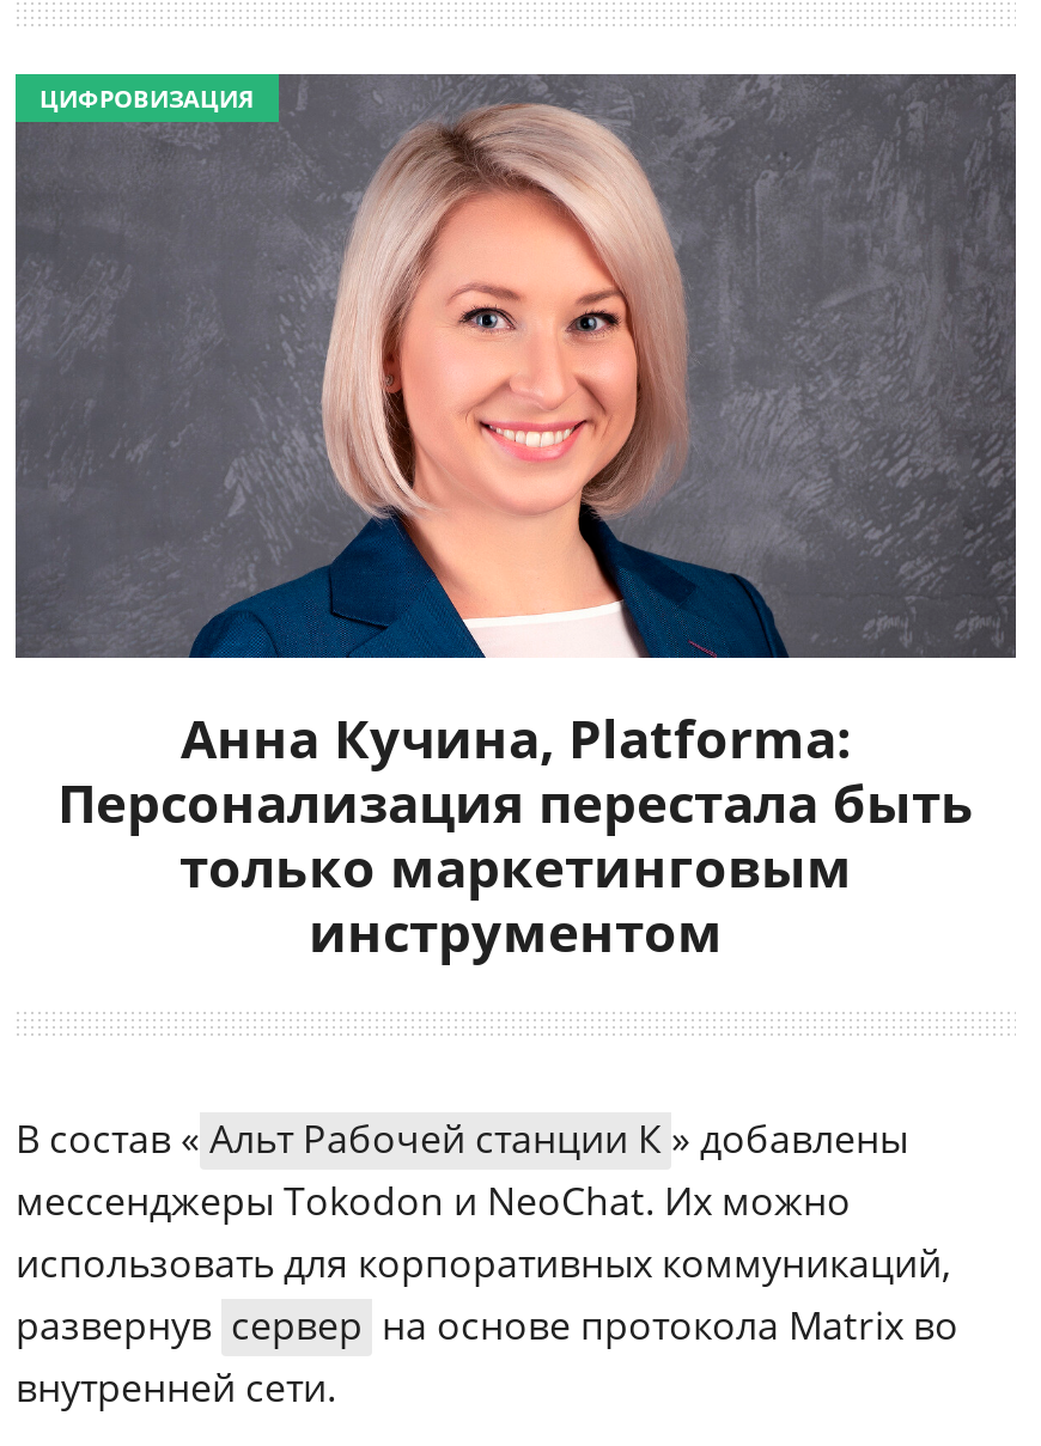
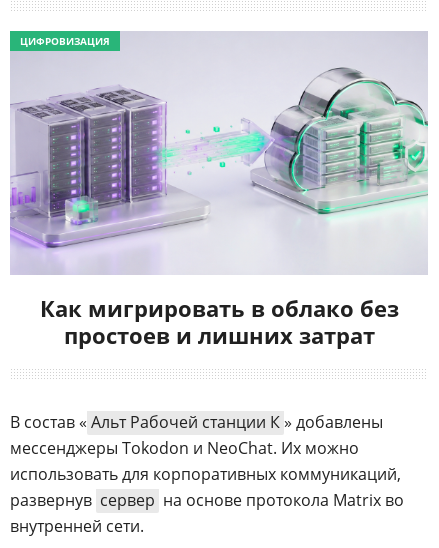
[13,74,1018,966] [image] | Анна Кучина, Platforma: | Персонализация перестала быть | только маркетинговым | инструментом -> [9,31,429,350] [image] | Как мигрировать в облако без | простоев и лишних затрат

